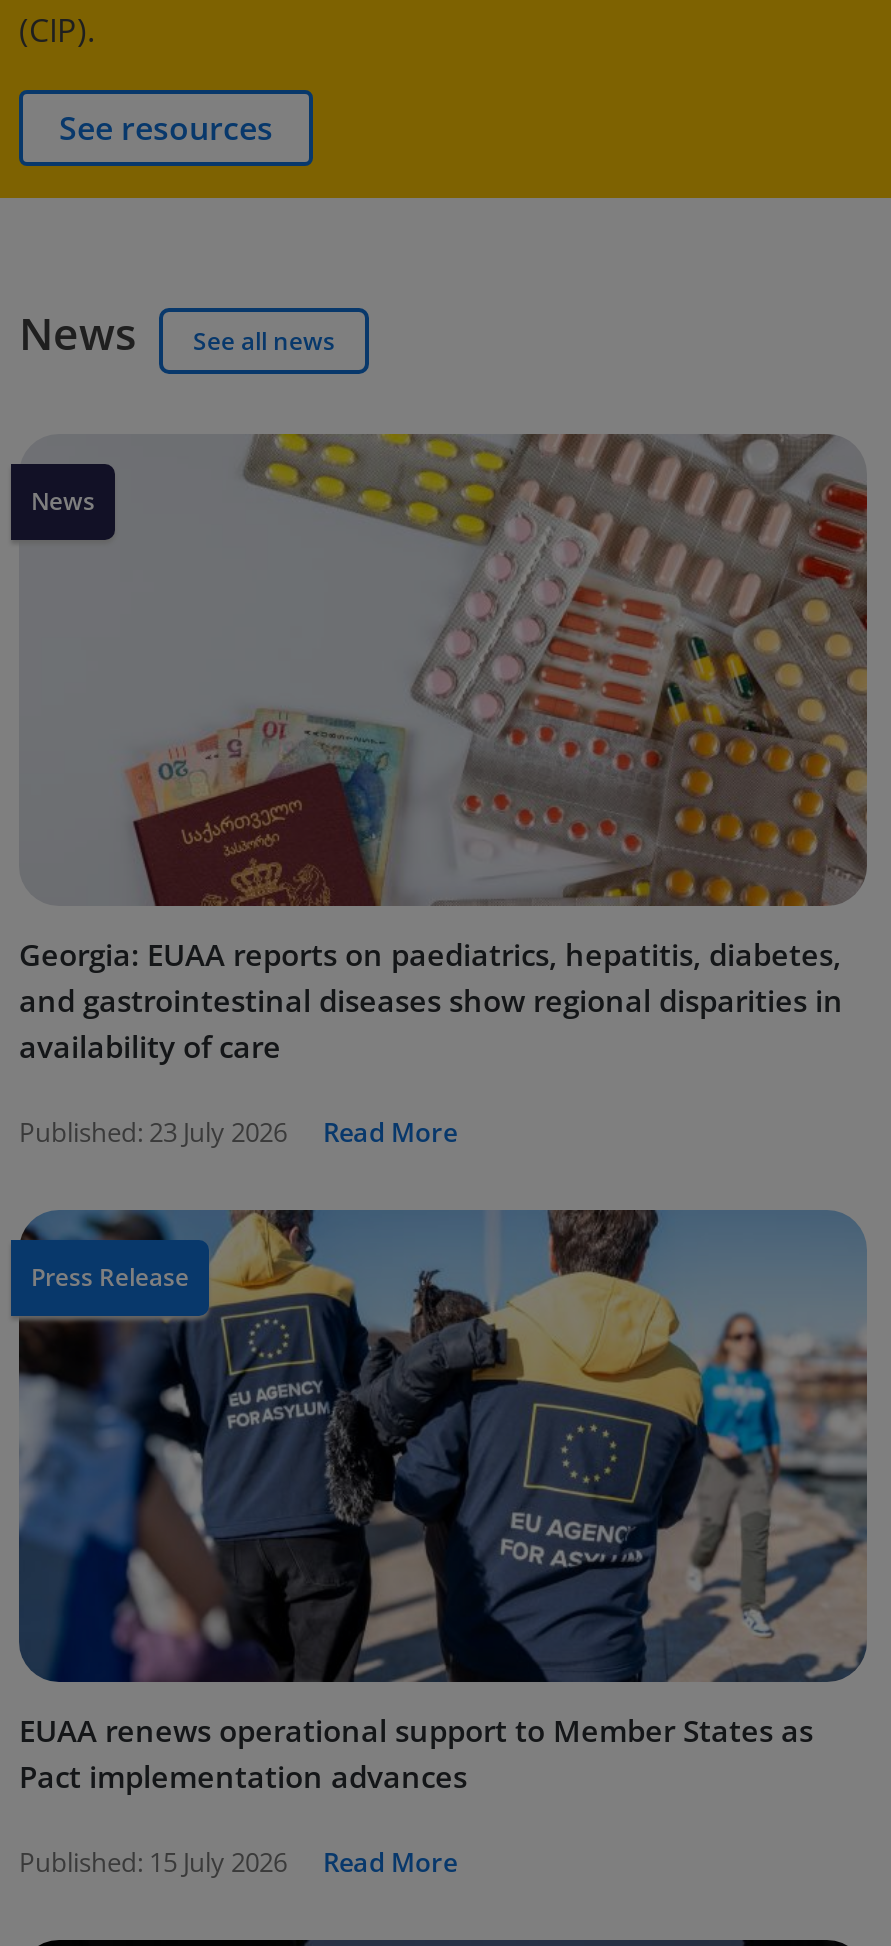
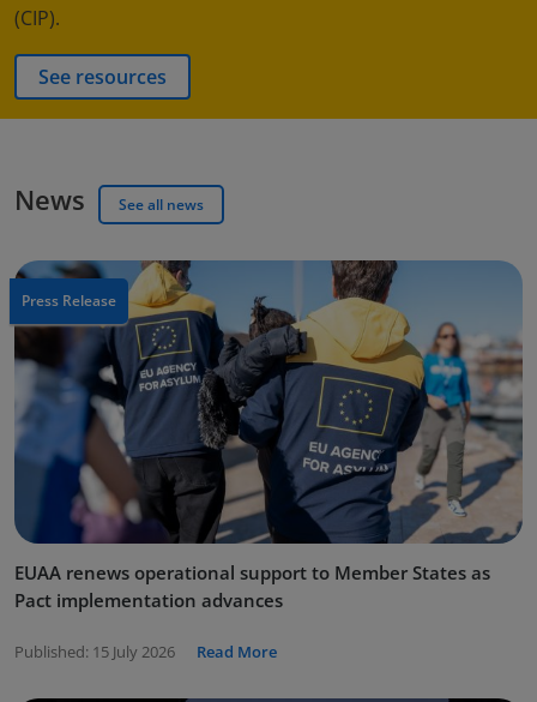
[9,432,869,908] [image] | News -> none
[19,934,843,1150] Georgia: EUAA reports on paediatrics, hepatitis, diabetes, | and gastrointestinal diseases show regional disparities in | availability of care | Published: 23 July 2026 | Read More -> none

